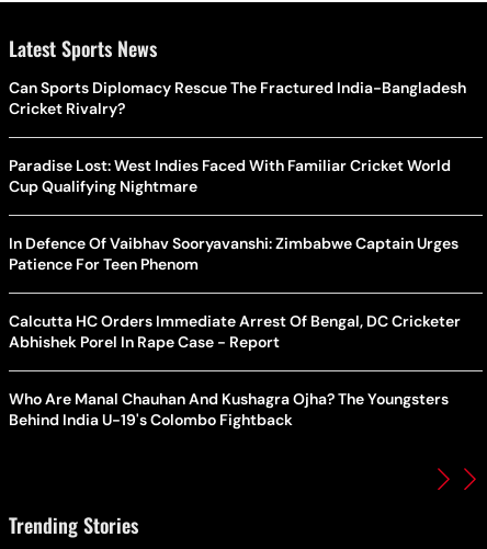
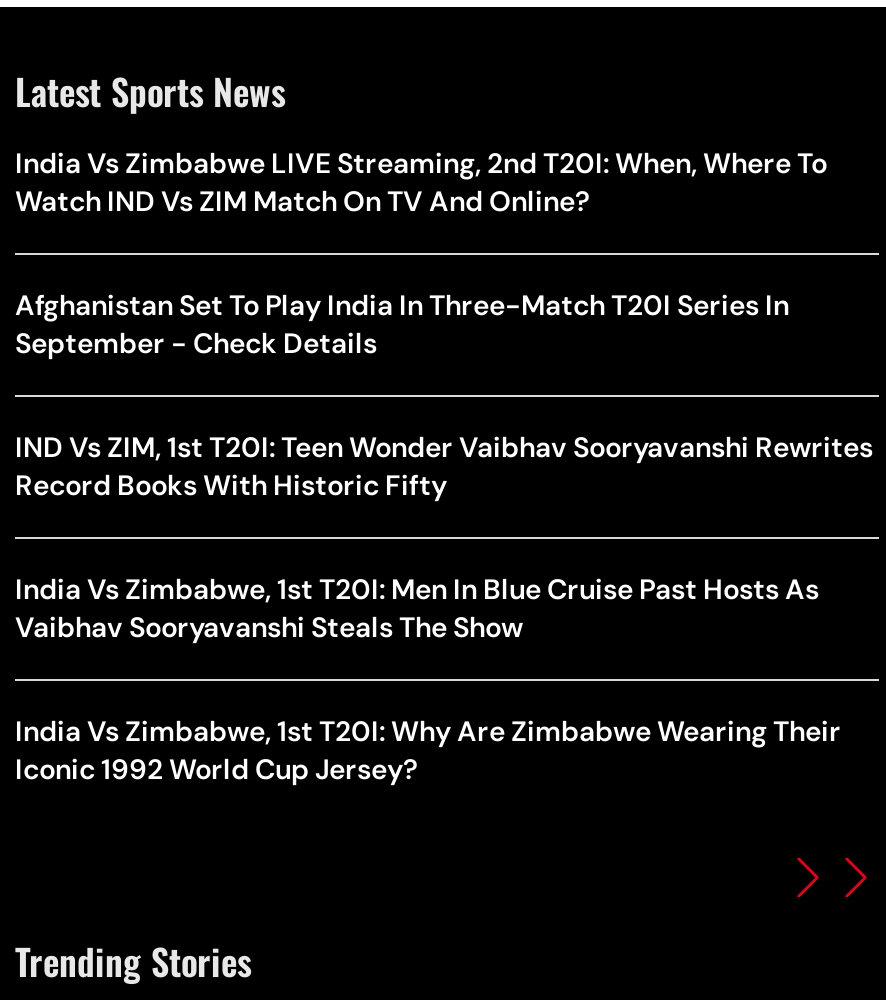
[9,78,466,118] Can Sports Diplomacy Rescue The Fractured India-Bangladesh | Cricket Rivalry? -> [15,145,827,219] India Vs Zimbabwe LIVE Streaming, 2nd T20I: When, Where To | Watch IND Vs ZIM Match On TV And Online?
[9,156,451,196] Paradise Lost: West Indies Faced With Familiar Cricket World | Cup Qualifying Nightmare -> [15,287,789,361] Afghanistan Set To Play India In Three-Match T20I Series In | September - Check Details
[9,234,458,274] In Defence Of Vaibhav Sooryavanshi: Zimbabwe Captain Urges | Patience For Teen Phenom -> [15,429,873,503] IND Vs ZIM, 1st T20I: Teen Wonder Vaibhav Sooryavanshi Rewrites | Record Books With Historic Fifty
[9,311,461,352] Calcutta HC Orders Immediate Arrest Of Bengal, DC Cricketer | Abhishek Porel In Rape Case - Report -> [15,571,819,645] India Vs Zimbabwe, 1st T20I: Men In Blue Cruise Past Hosts As | Vaibhav Sooryavanshi Steals The Show
[9,389,449,430] Who Are Manal Chauhan And Kushagra Ojha? The Youngsters | Behind India U-19's Colombo Fightback -> [15,713,841,787] India Vs Zimbabwe, 1st T20I: Why Are Zimbabwe Wearing Their | Iconic 1992 World Cup Jersey?

